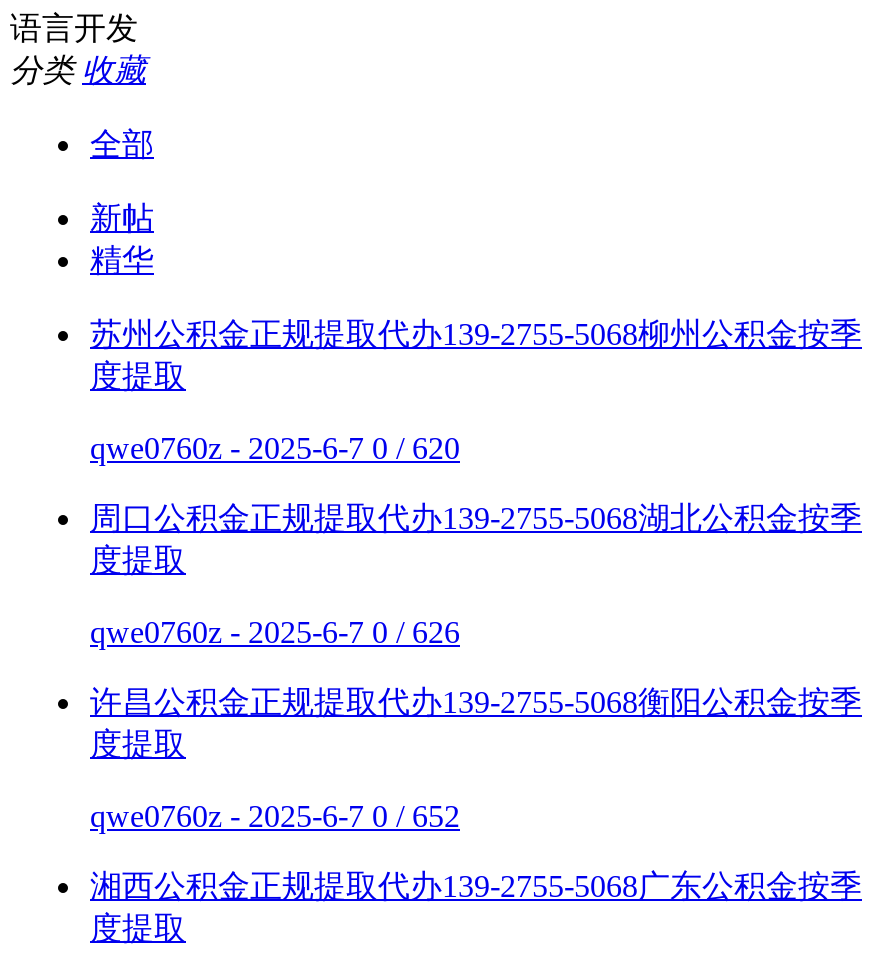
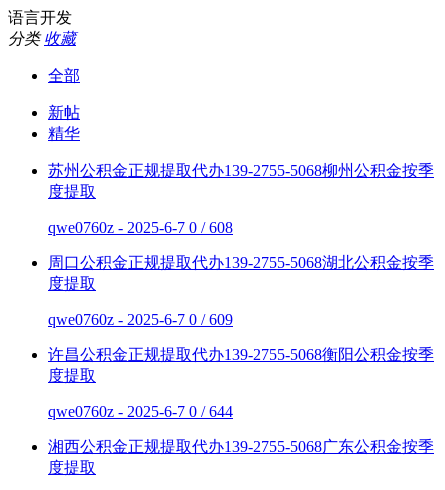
[90,431,460,465] qwe0760z - 2025-6-7 0 / 620 -> [48,219,233,236] qwe0760z - 2025-6-7 0 / 608
[90,615,460,649] qwe0760z - 2025-6-7 0 / 626 -> [48,311,233,328] qwe0760z - 2025-6-7 0 / 609
[90,799,460,833] qwe0760z - 2025-6-7 0 / 652 -> [48,403,233,420] qwe0760z - 2025-6-7 0 / 644

